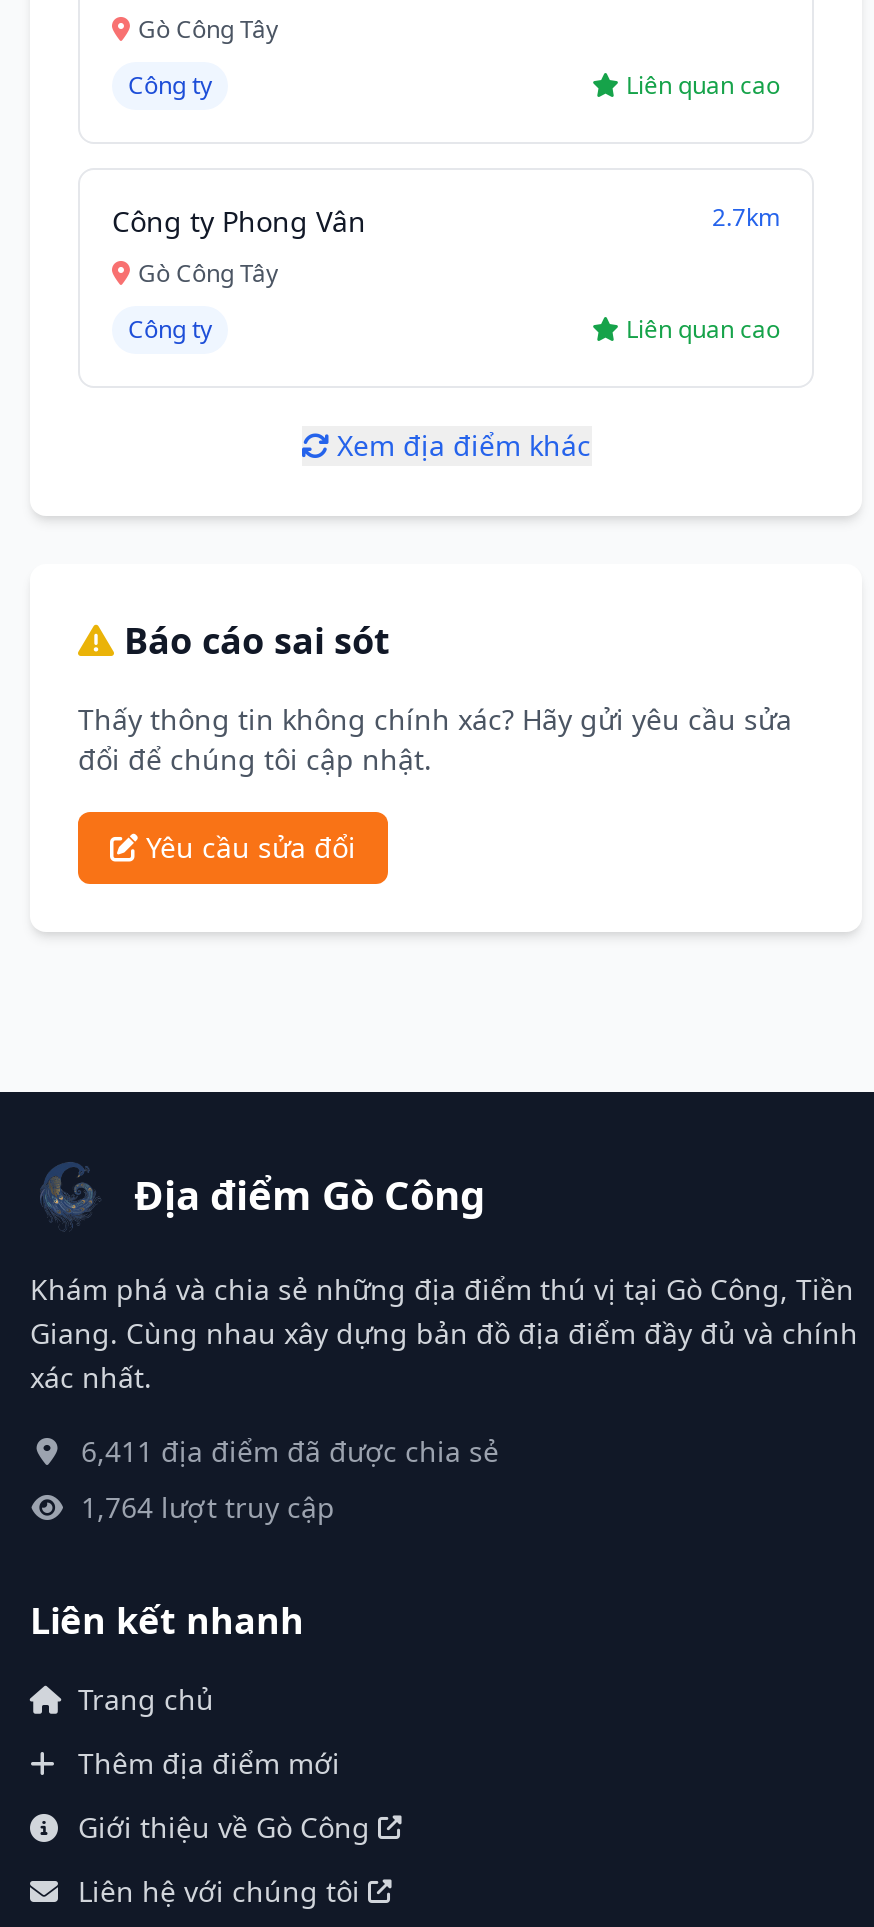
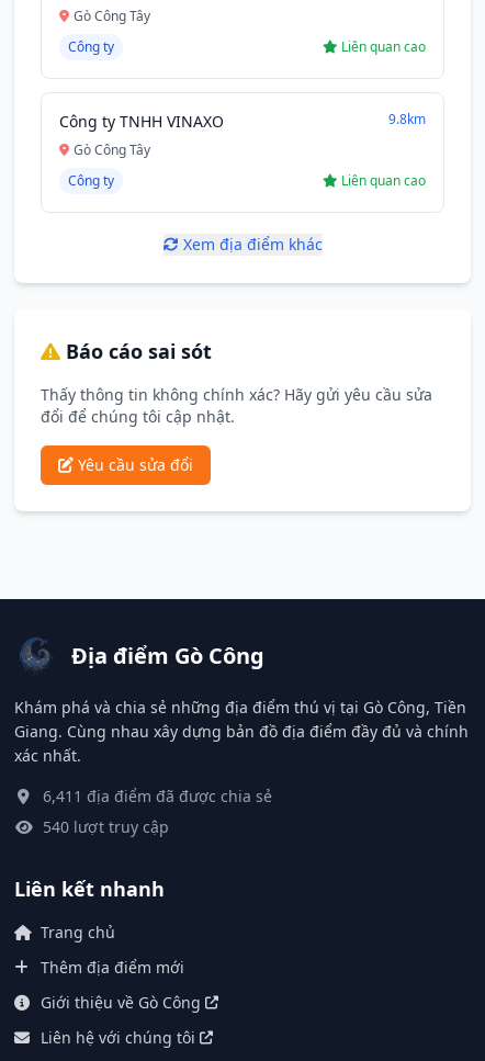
[112,200,780,240] Công ty Phong Vân | 2.7km -> [59,110,426,132] Công ty TNHH VINAXO | 9.8km
[81,1488,335,1526] 1,764 lượt truy cập -> [42,816,168,837] 540 lượt truy cập

